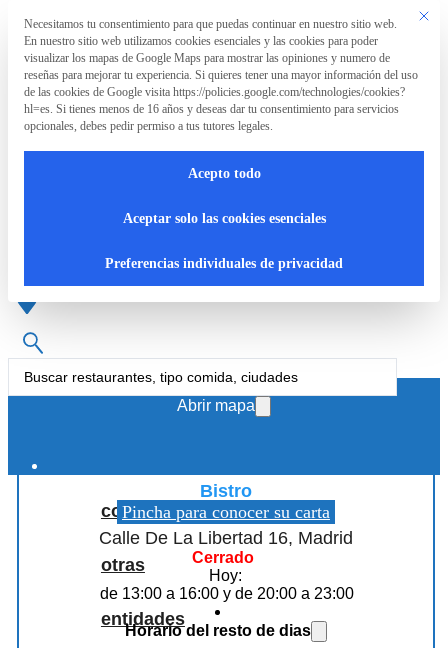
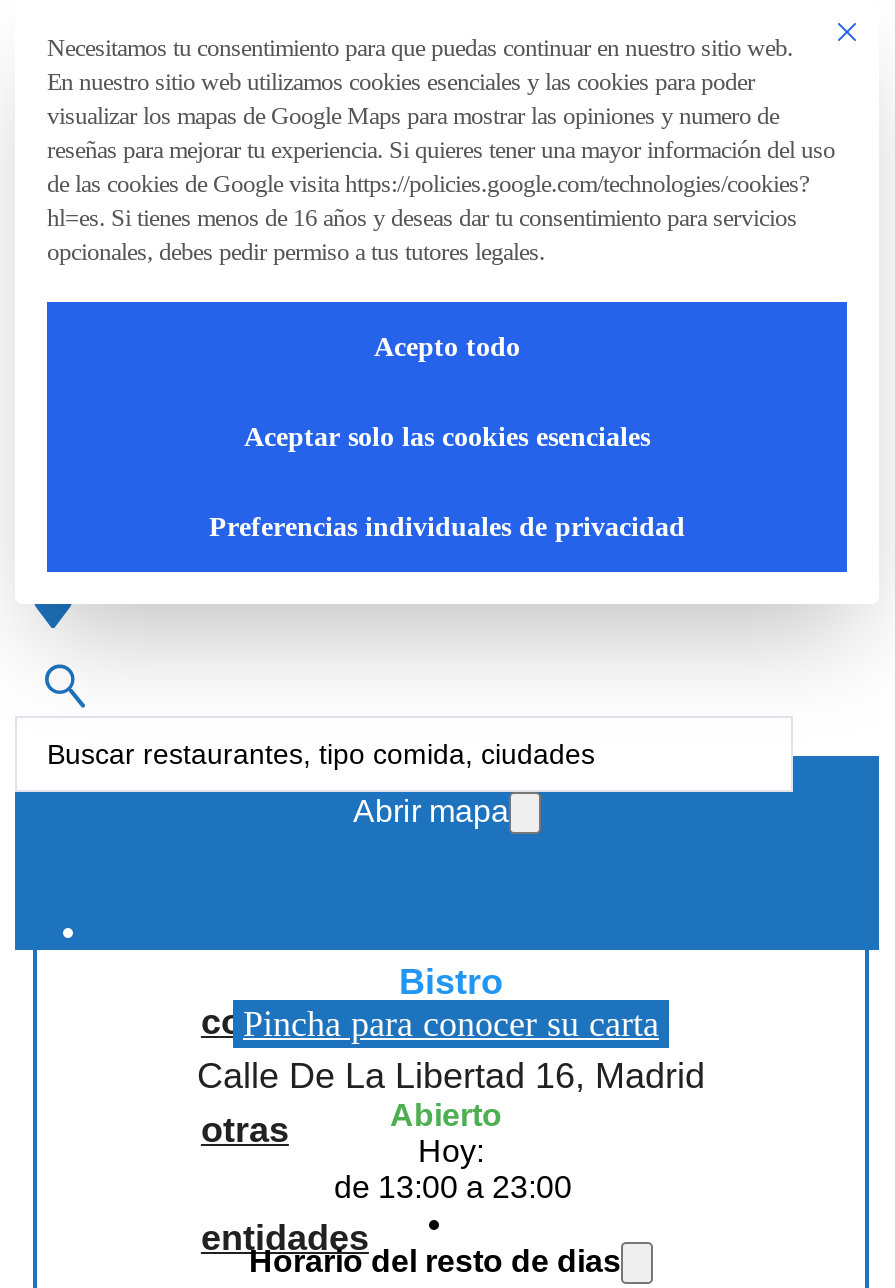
[192,549,254,566] Cerrado -> [390,1098,502,1132] Abierto
[100,585,354,602] de 13:00 a 16:00 y de 20:00 a 23:00 -> [334,1170,572,1204] de 13:00 a 23:00

